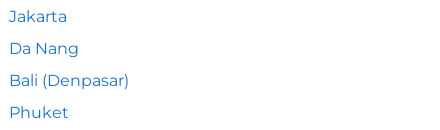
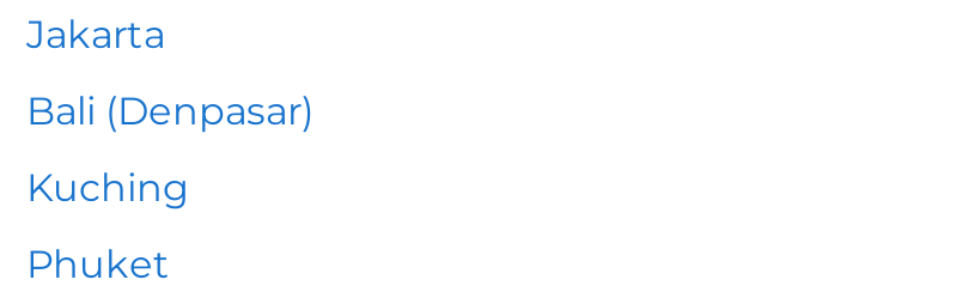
[9,39,79,58] Da Nang -> none
moved [9,71,129,90] -> [26,89,313,134]: Bali (Denpasar)
none -> [26,165,189,211] Kuching

